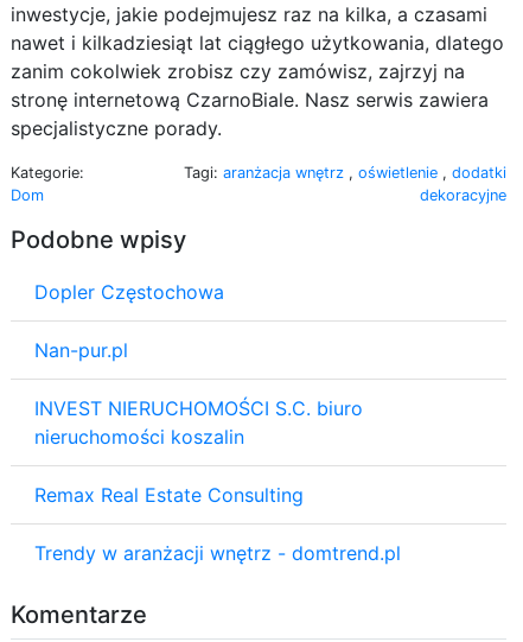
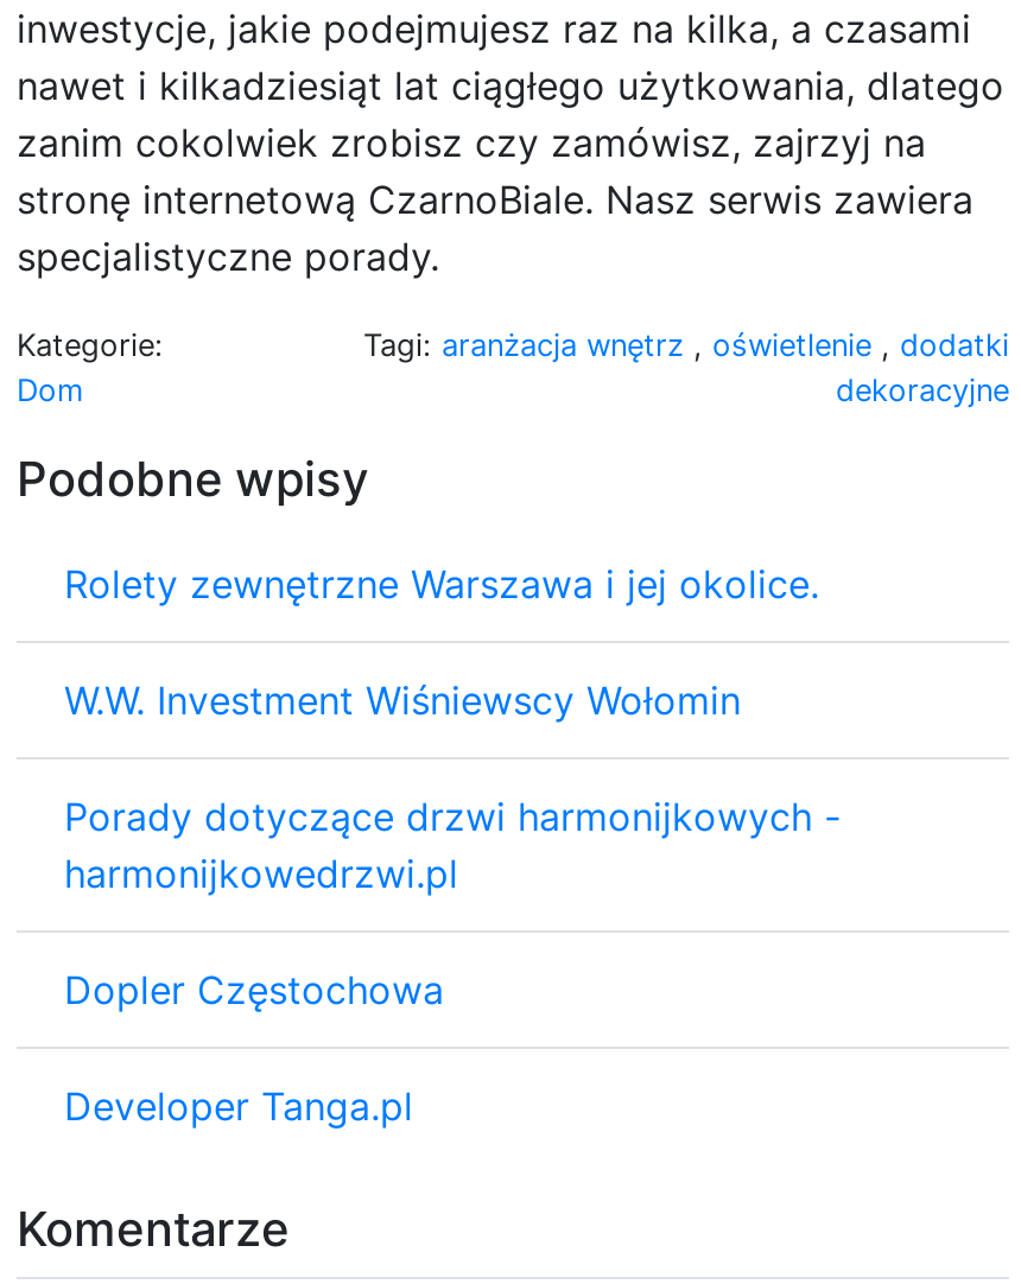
none -> [64,559,841,896] Rolety zewnętrzne Warszawa i jej okolice. | W.W. Investment Wiśniewscy Wołomin | Porady dotyczące drzwi harmonijkowych - | harmonijkowedrzwi.pl
moved [34,280,224,303] -> [64,965,444,1012]: Dopler Częstochowa
[34,338,401,564] Nan-pur.pl | INVEST NIERUCHOMOŚCI S.C. biuro | nieruchomości koszalin | Remax Real Estate Consulting | Trendy w aranżacji wnętrz - domtrend.pl -> [64,1081,413,1129] Developer Tanga.pl

